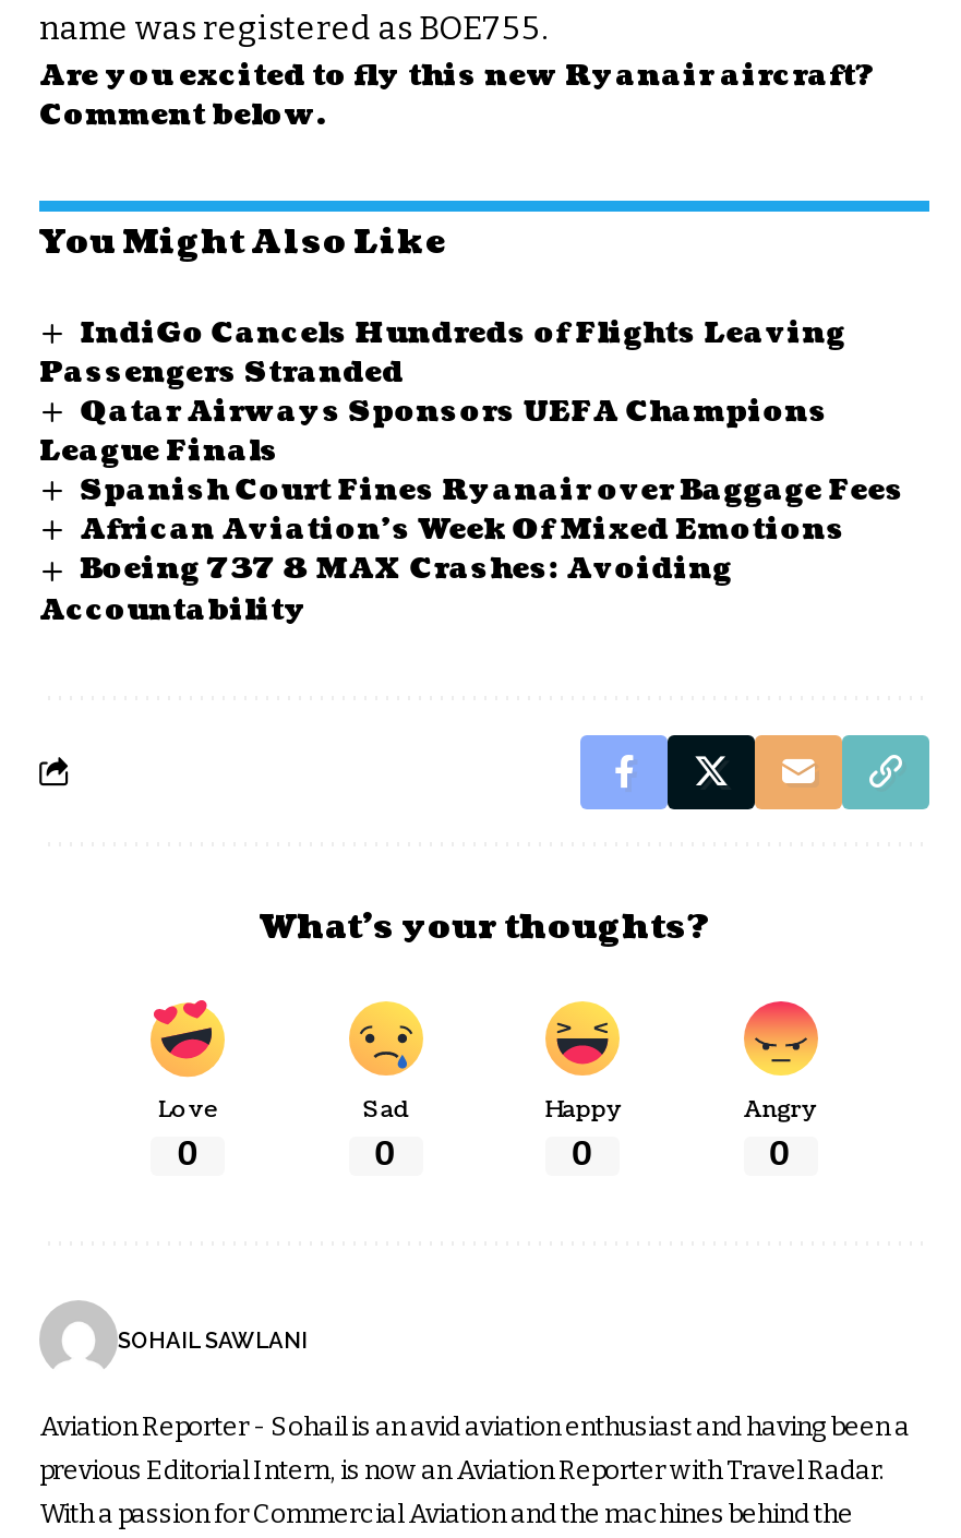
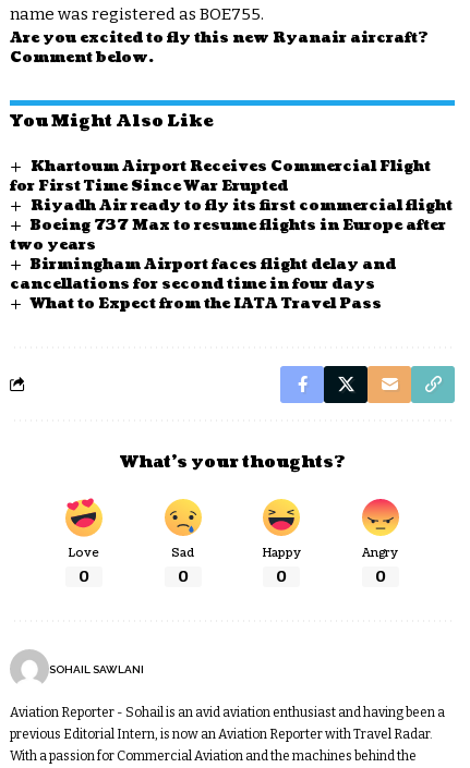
[39,314,904,629] IndiGo Cancels Hundreds of Flights Leaving | Passengers Stranded | Qatar Airways Sponsors UEFA Champions | League Finals | Spanish Court Fines Ryanair over Baggage Fees | African Aviation’s Week Of Mixed Emotions | Boeing 737 8 MAX Crashes: Avoiding | Accountability -> [10,157,452,314] Khartoum Airport Receives Commercial Flight | for First Time Since War Erupted | Riyadh Air ready to fly its first commercial flight | Boeing 737 Max to resume flights in Europe after | two years | Birmingham Airport faces flight delay and | cancellations for second time in four days | What to Expect from the IATA Travel Pass

